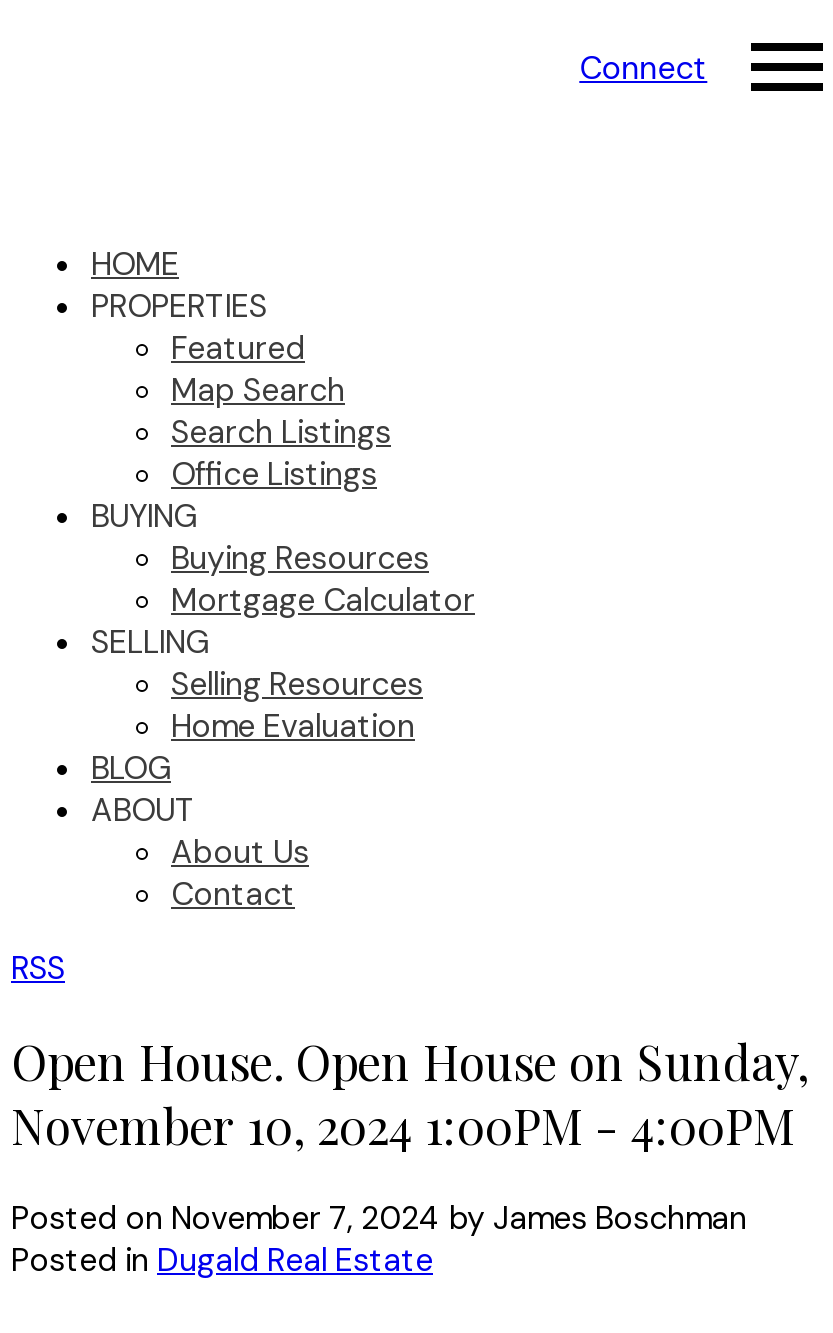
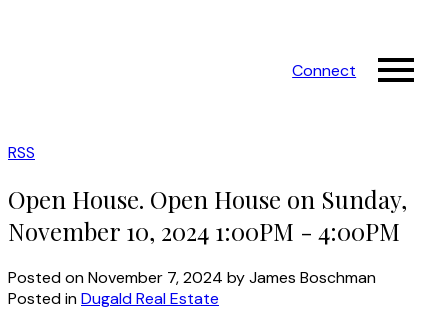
[91,243,475,915] HOME | PROPERTIES | Featured | Map Search | Search Listings | Office Listings | BUYING | Buying Resources | Mortgage Calculator | SELLING | Selling Resources | Home Evaluation | BLOG | ABOUT | About Us | Contact -> none

